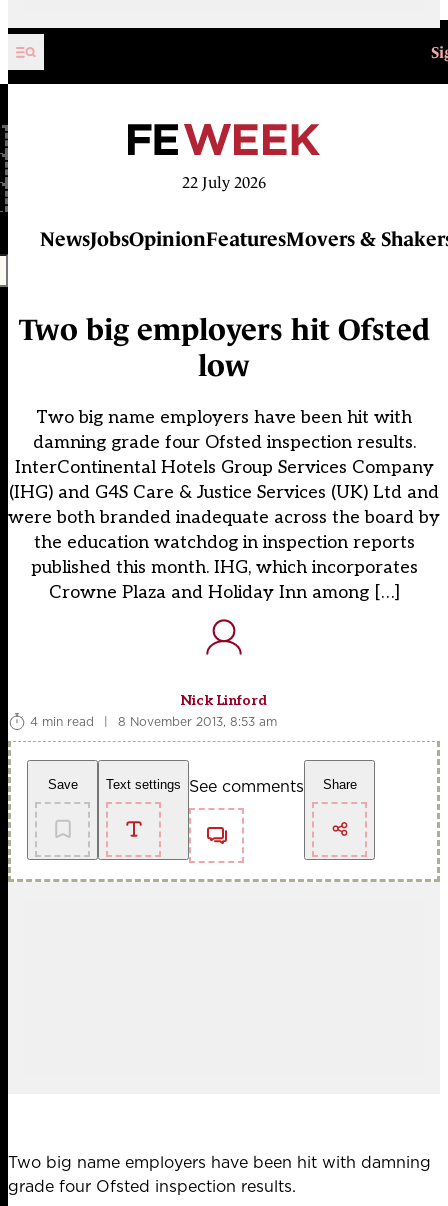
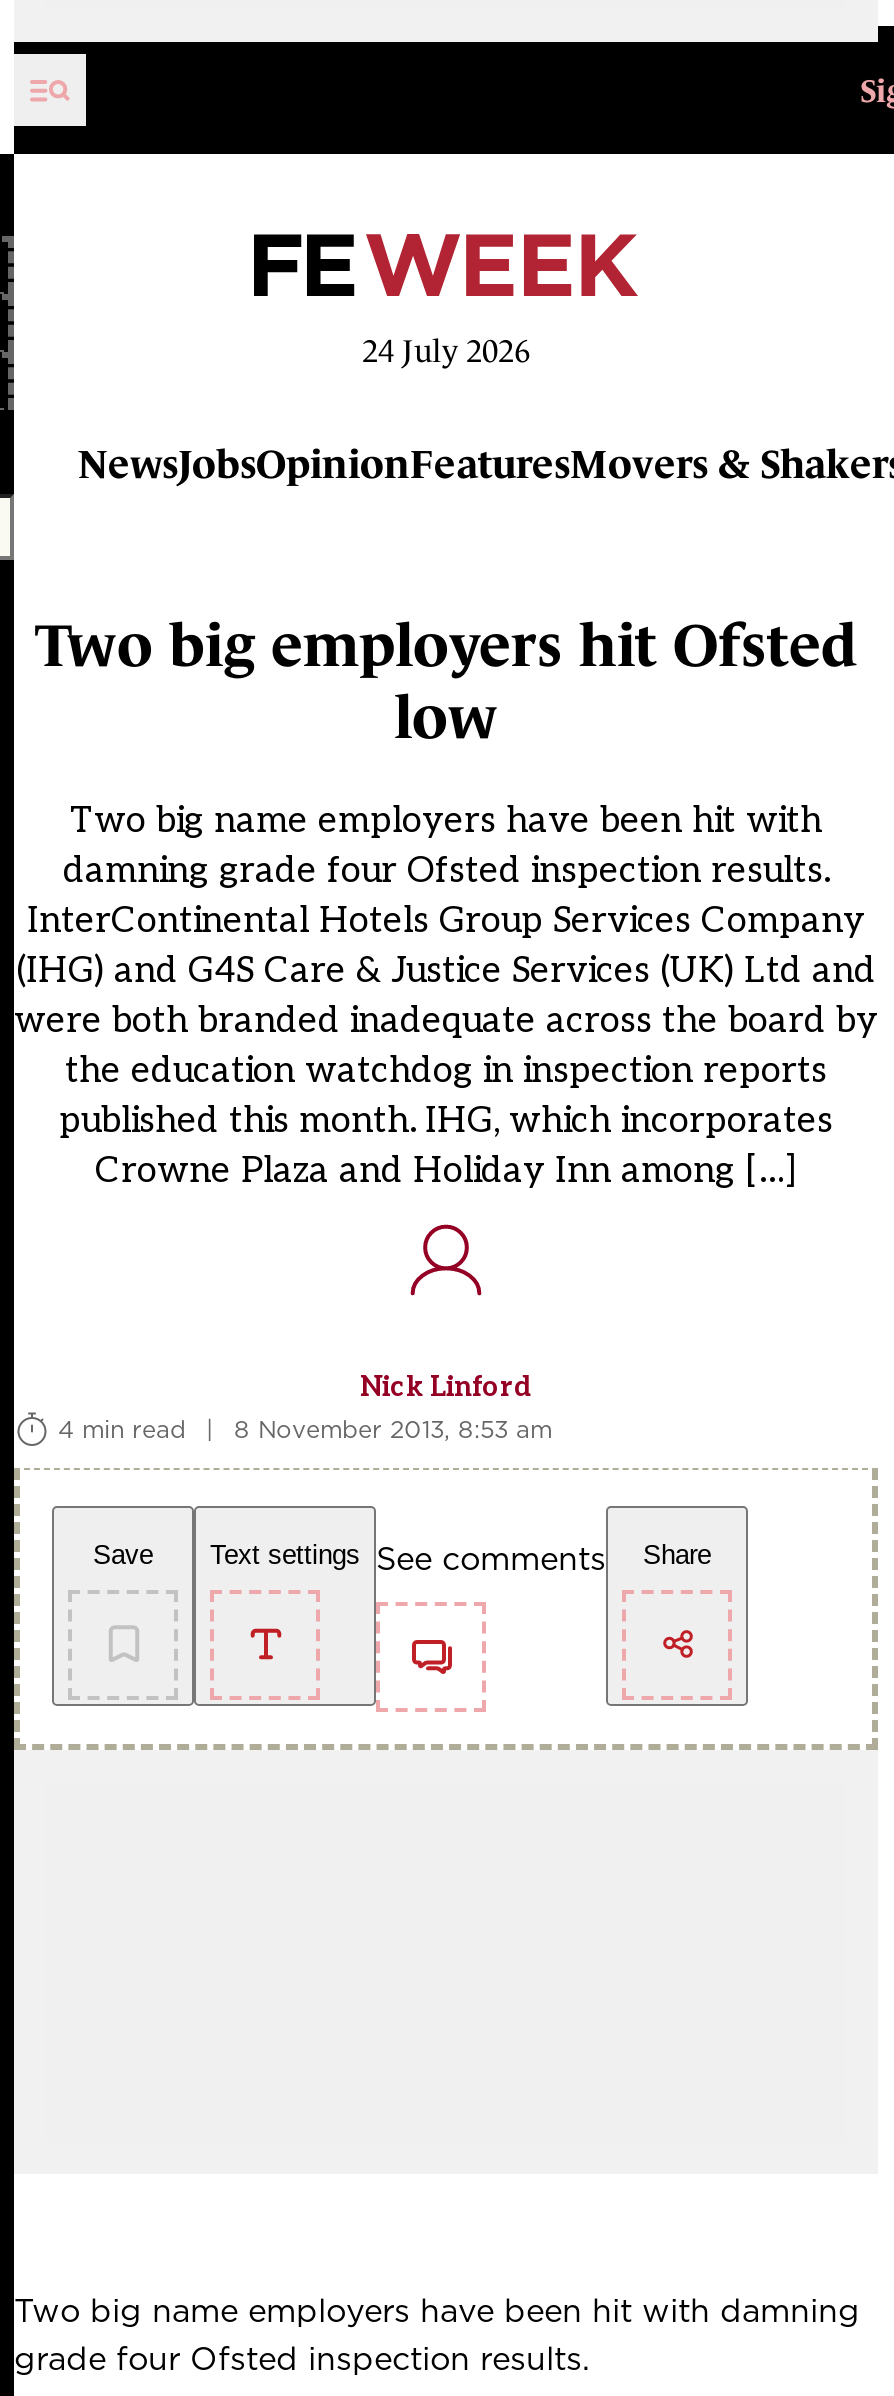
[182,174,266,191] 22 July 2026 -> [362,335,530,369] 24 July 2026

